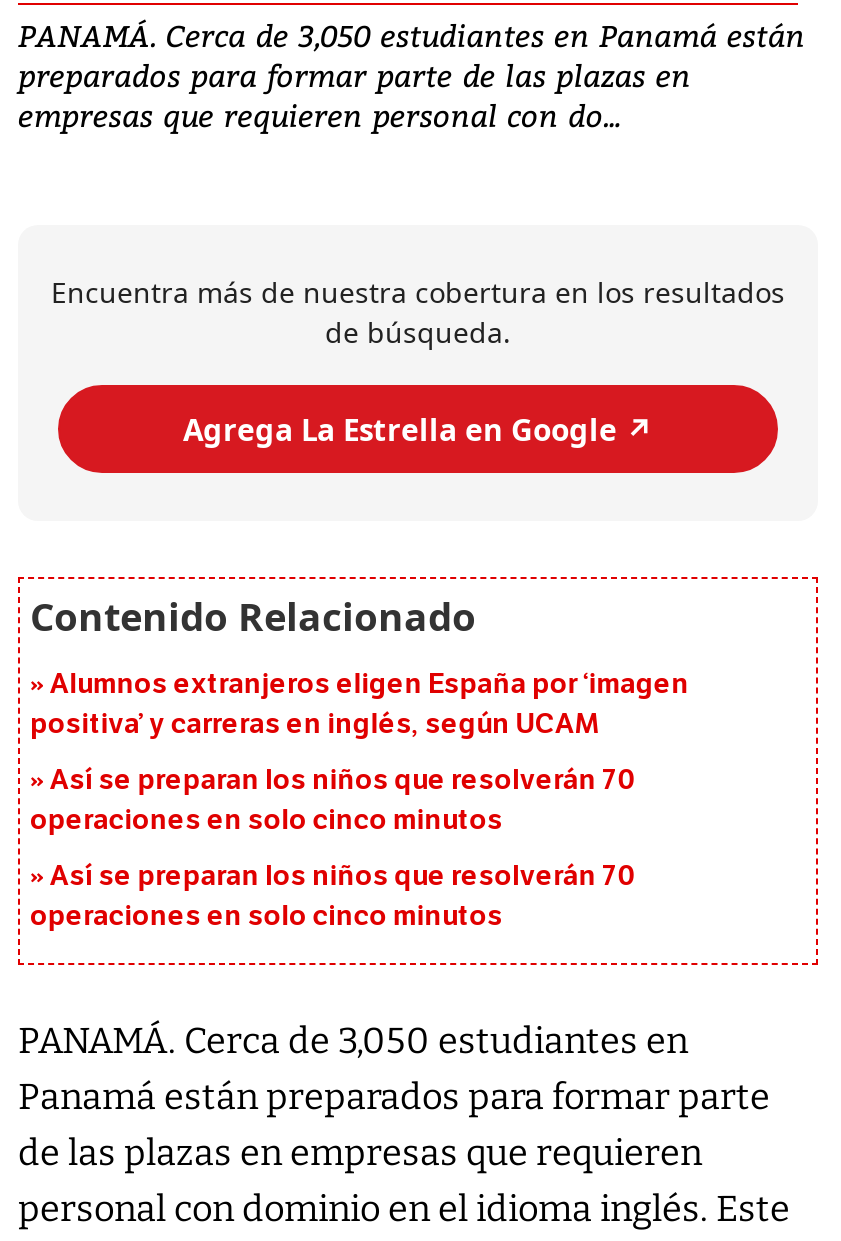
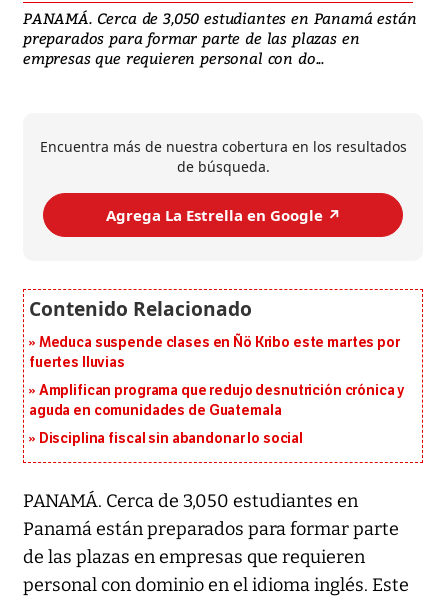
[30,668,689,742] Alumnos extranjeros eligen España por ‘imagen | positiva’ y carreras en inglés, según UCAM -> [29,334,400,371] Meduca suspende clases en Ñö Kribo este martes por | fuertes lluvias
[30,764,635,838] Así se preparan los niños que resolverán 70 | operaciones en solo cinco minutos -> [29,382,405,419] Amplifican programa que redujo desnutrición crónica y | aguda en comunidades de Guatemala
[30,860,635,934] Así se preparan los niños que resolverán 70 | operaciones en solo cinco minutos -> [39,430,303,447] Disciplina fiscal sin abandonar lo social

